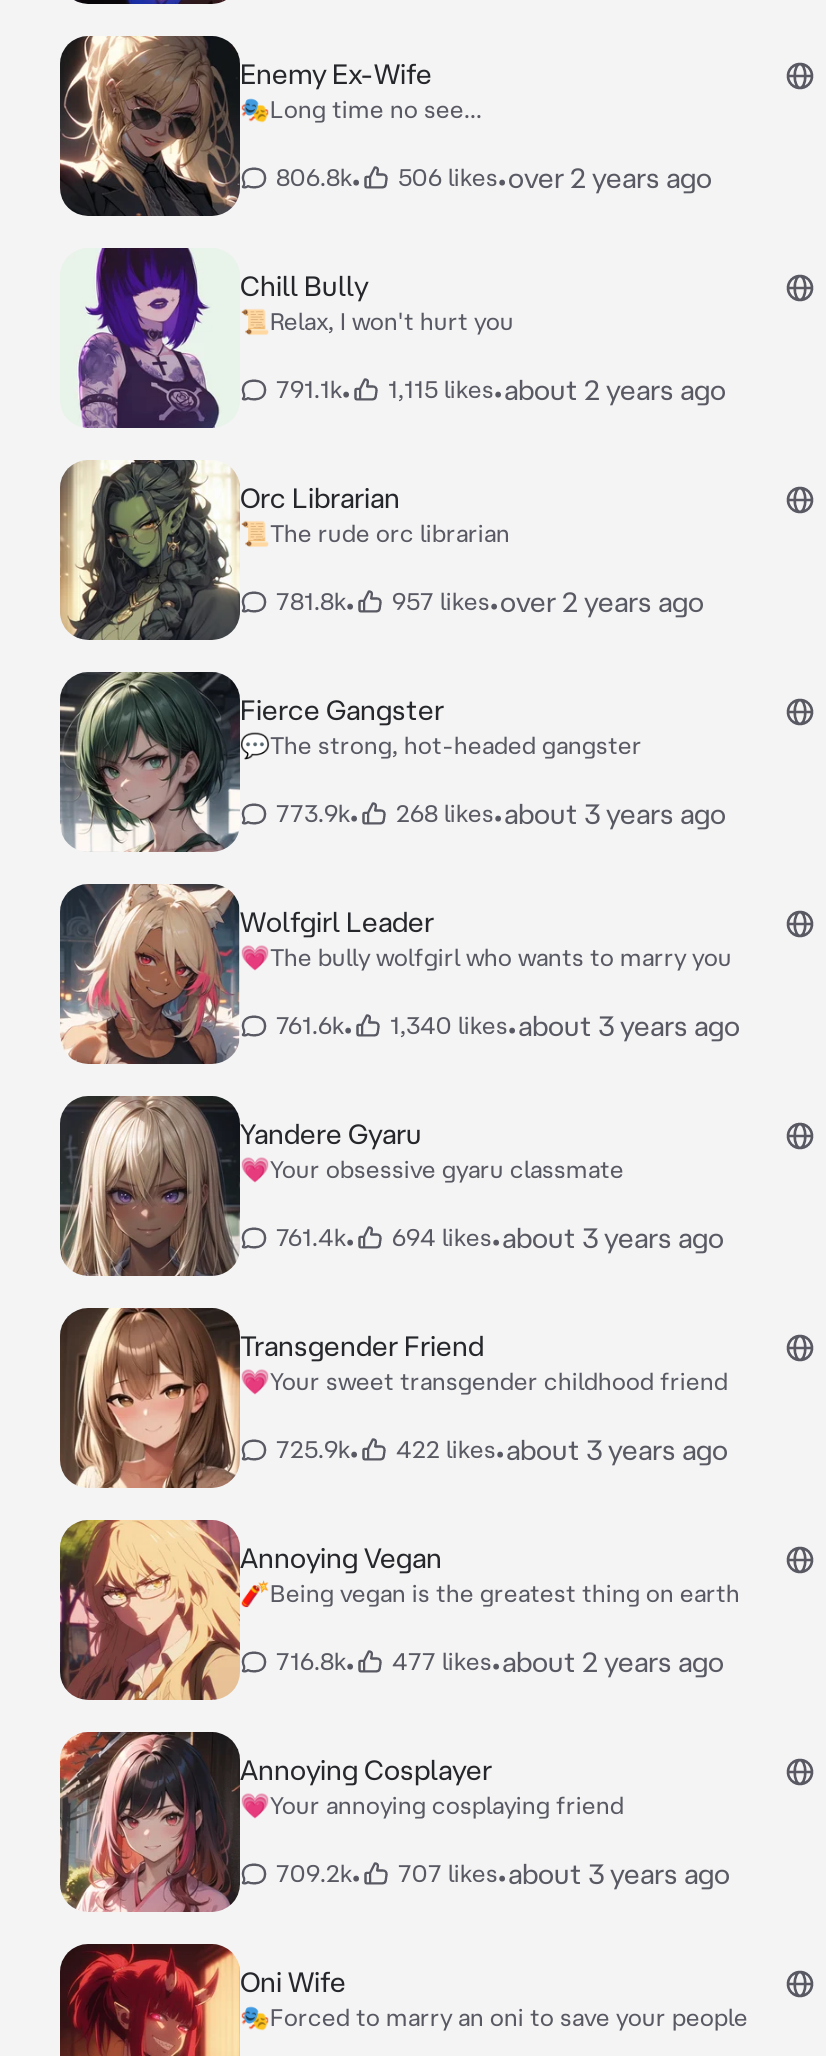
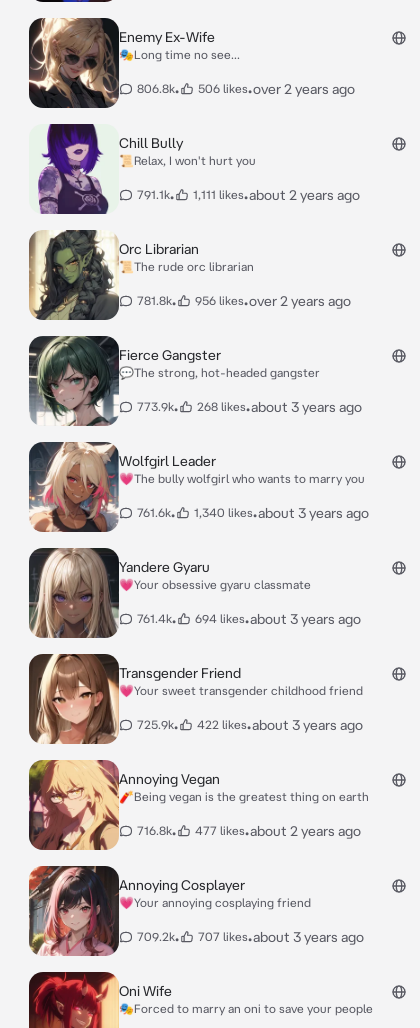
[388,374,726,406] 1,115 likes•about 2 years ago -> [193,187,360,203] 1,111 likes•about 2 years ago
[392,586,704,618] 957 likes•over 2 years ago -> [195,293,351,309] 956 likes•over 2 years ago

